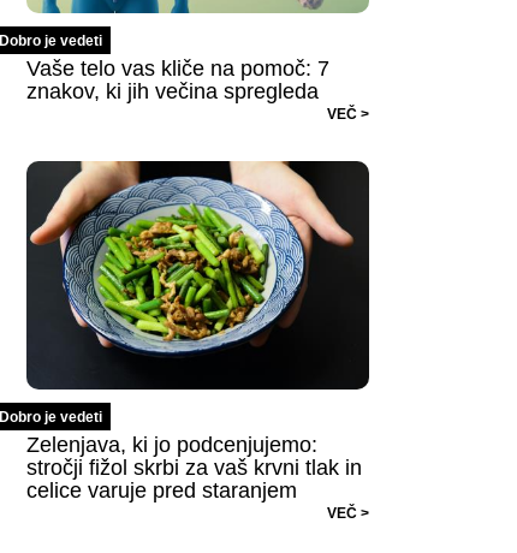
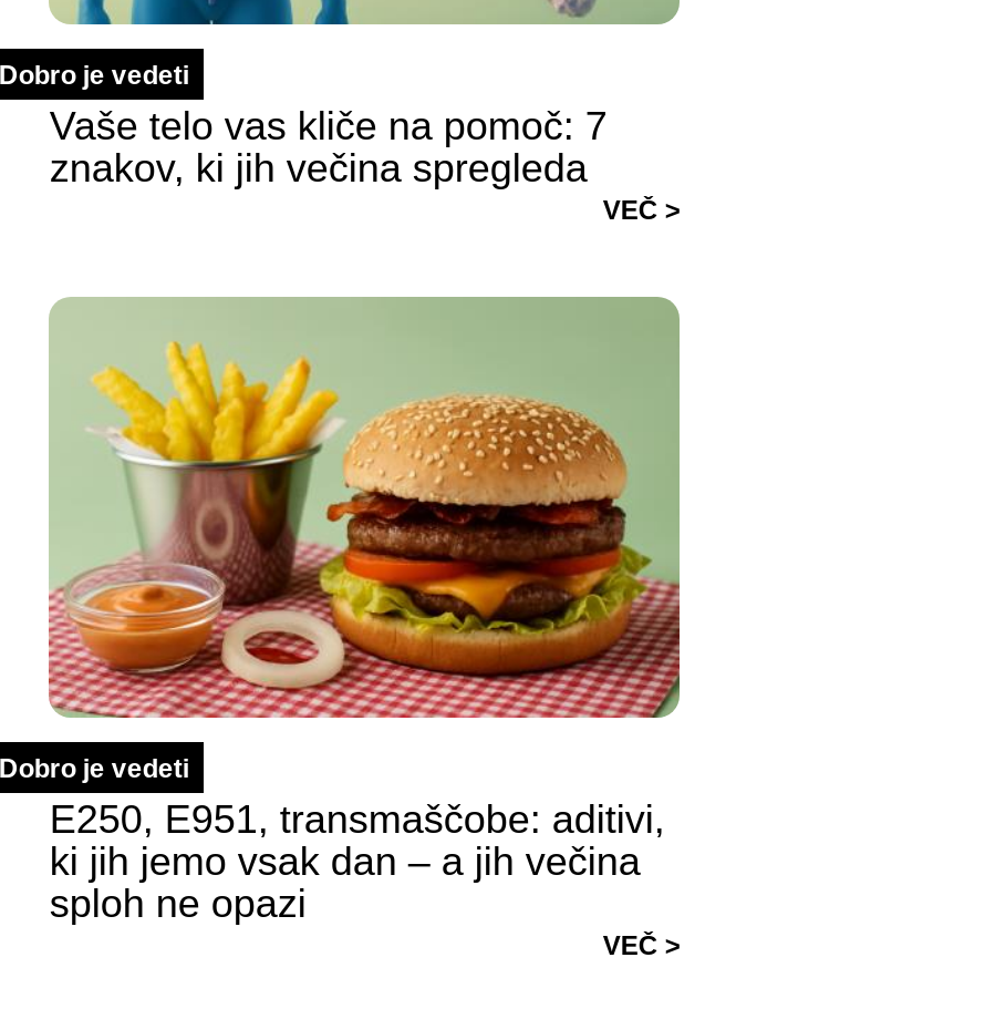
[25,160,370,503] [image] | Zelenjava, ki jo podcenjujemo: | stročji fižol skrbi za vaš krvni tlak in | celice varuje pred staranjem -> [46,297,682,926] [image] | E250, E951, transmaščobe: aditivi, | ki jih jemo vsak dan – a jih večina | sploh ne opazi

